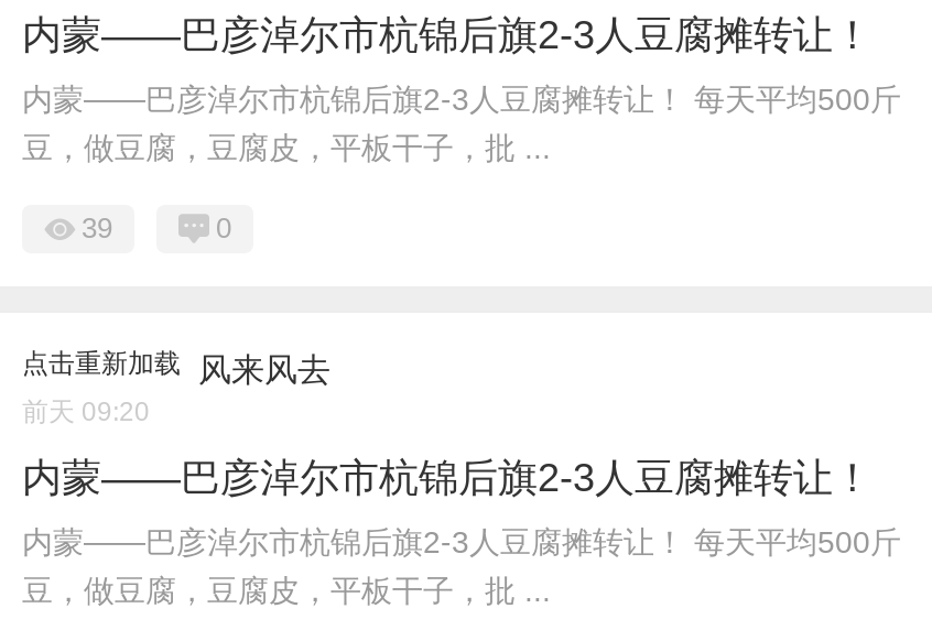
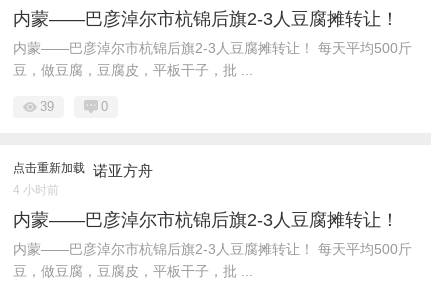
[22,348,330,427] 点击重新加载 风来风去 | 前天 09:20 -> [13,161,153,197] 点击重新加载 诺亚方舟 | 4 小时前

